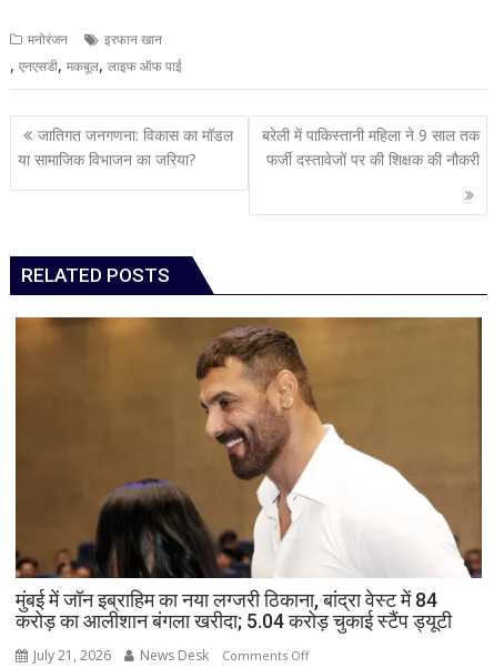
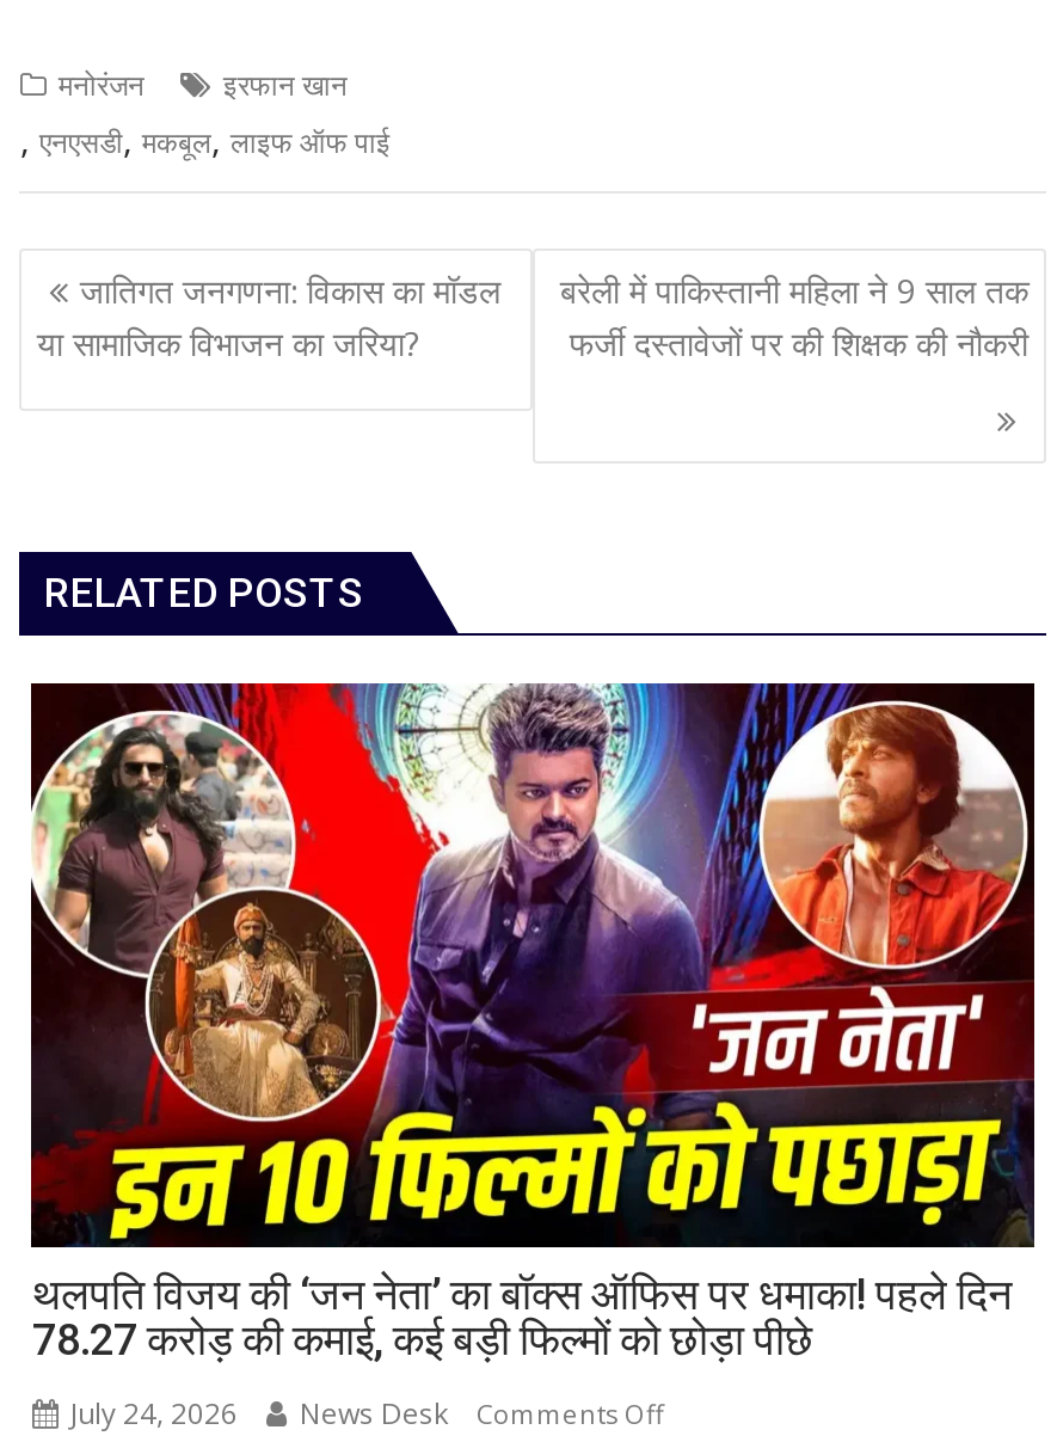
[14,316,483,632] [image] | मुंबई में जॉन इब्राहिम का नया लग्जरी ठिकाना, बांद्रा वेस्ट में 84 | करोड़ का आलीशान बंगला खरीदा; 5.04 करोड़ चुकाई स्टैंप ड्यूटी -> [29,681,1037,1365] [image] | थलपति विजय की ‘जन नेता’ का बॉक्स ऑफिस पर धमाका! पहले दिन | 78.27 करोड़ की कमाई, कई बड़ी फिल्मों को छोड़ा पीछे
[31,646,112,665] July 21, 2026 -> [63,1393,238,1434] July 24, 2026

